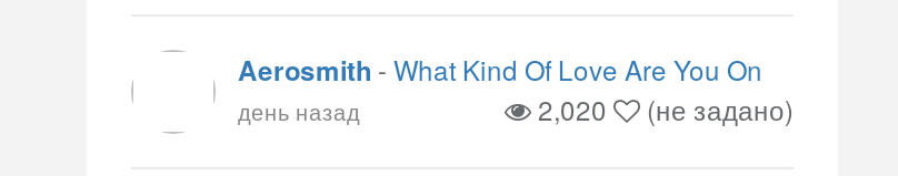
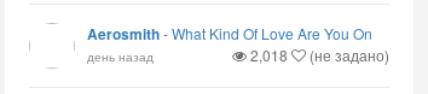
[531,90,794,127] 2,020 (не задано) -> [247,45,389,65] 2,018 (не задано)

